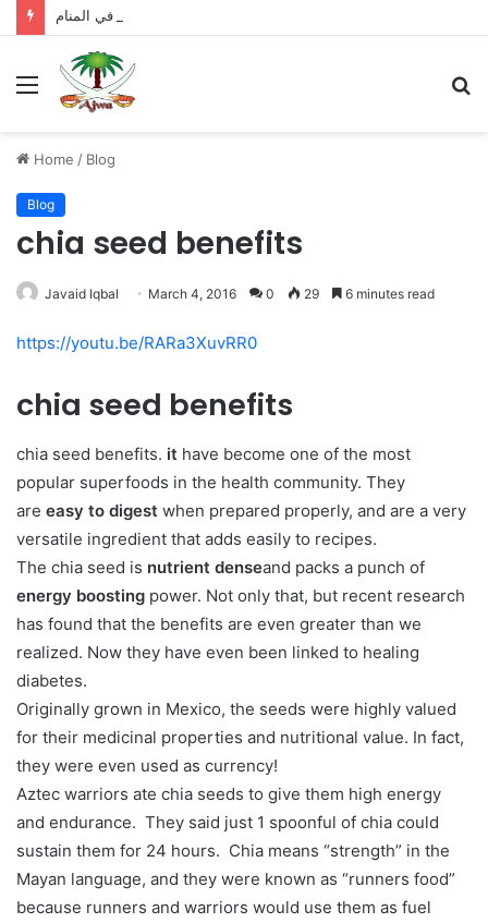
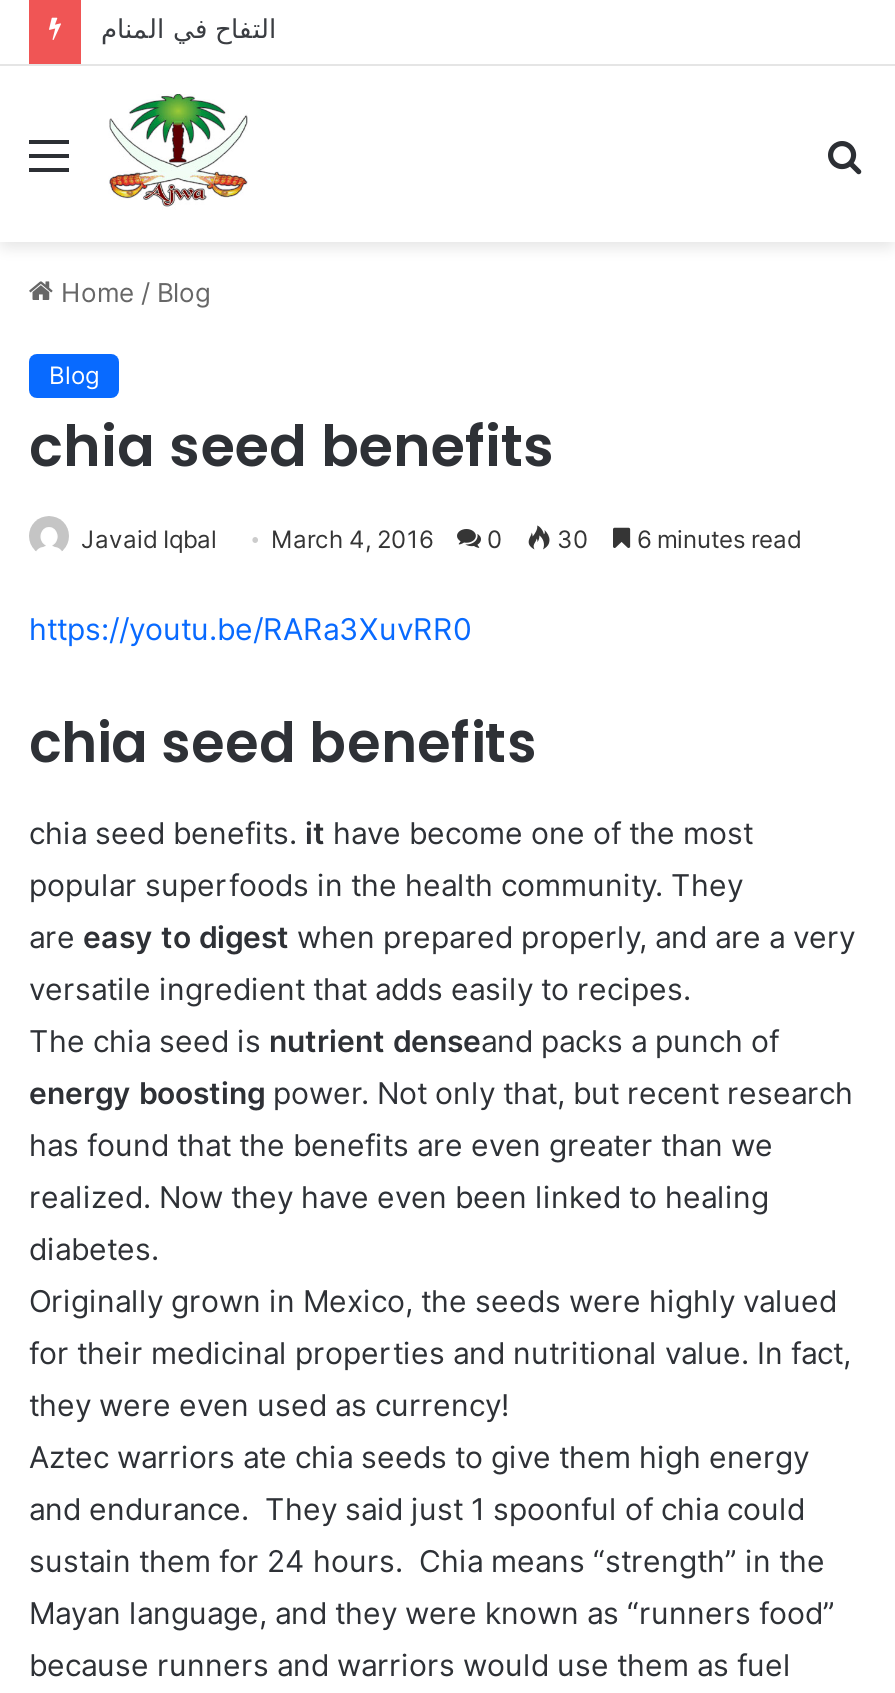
[45,286,435,302] Javaid Iqbal March 4, 2016 0 29 6 minutes read -> [81,524,801,554] Javaid Iqbal March 4, 2016 0 30 6 minutes read

